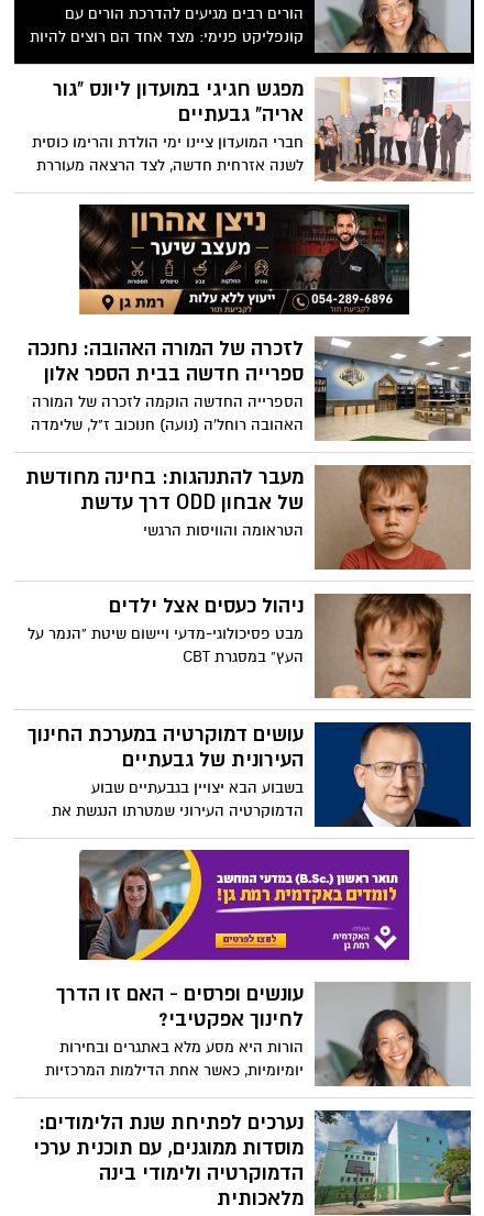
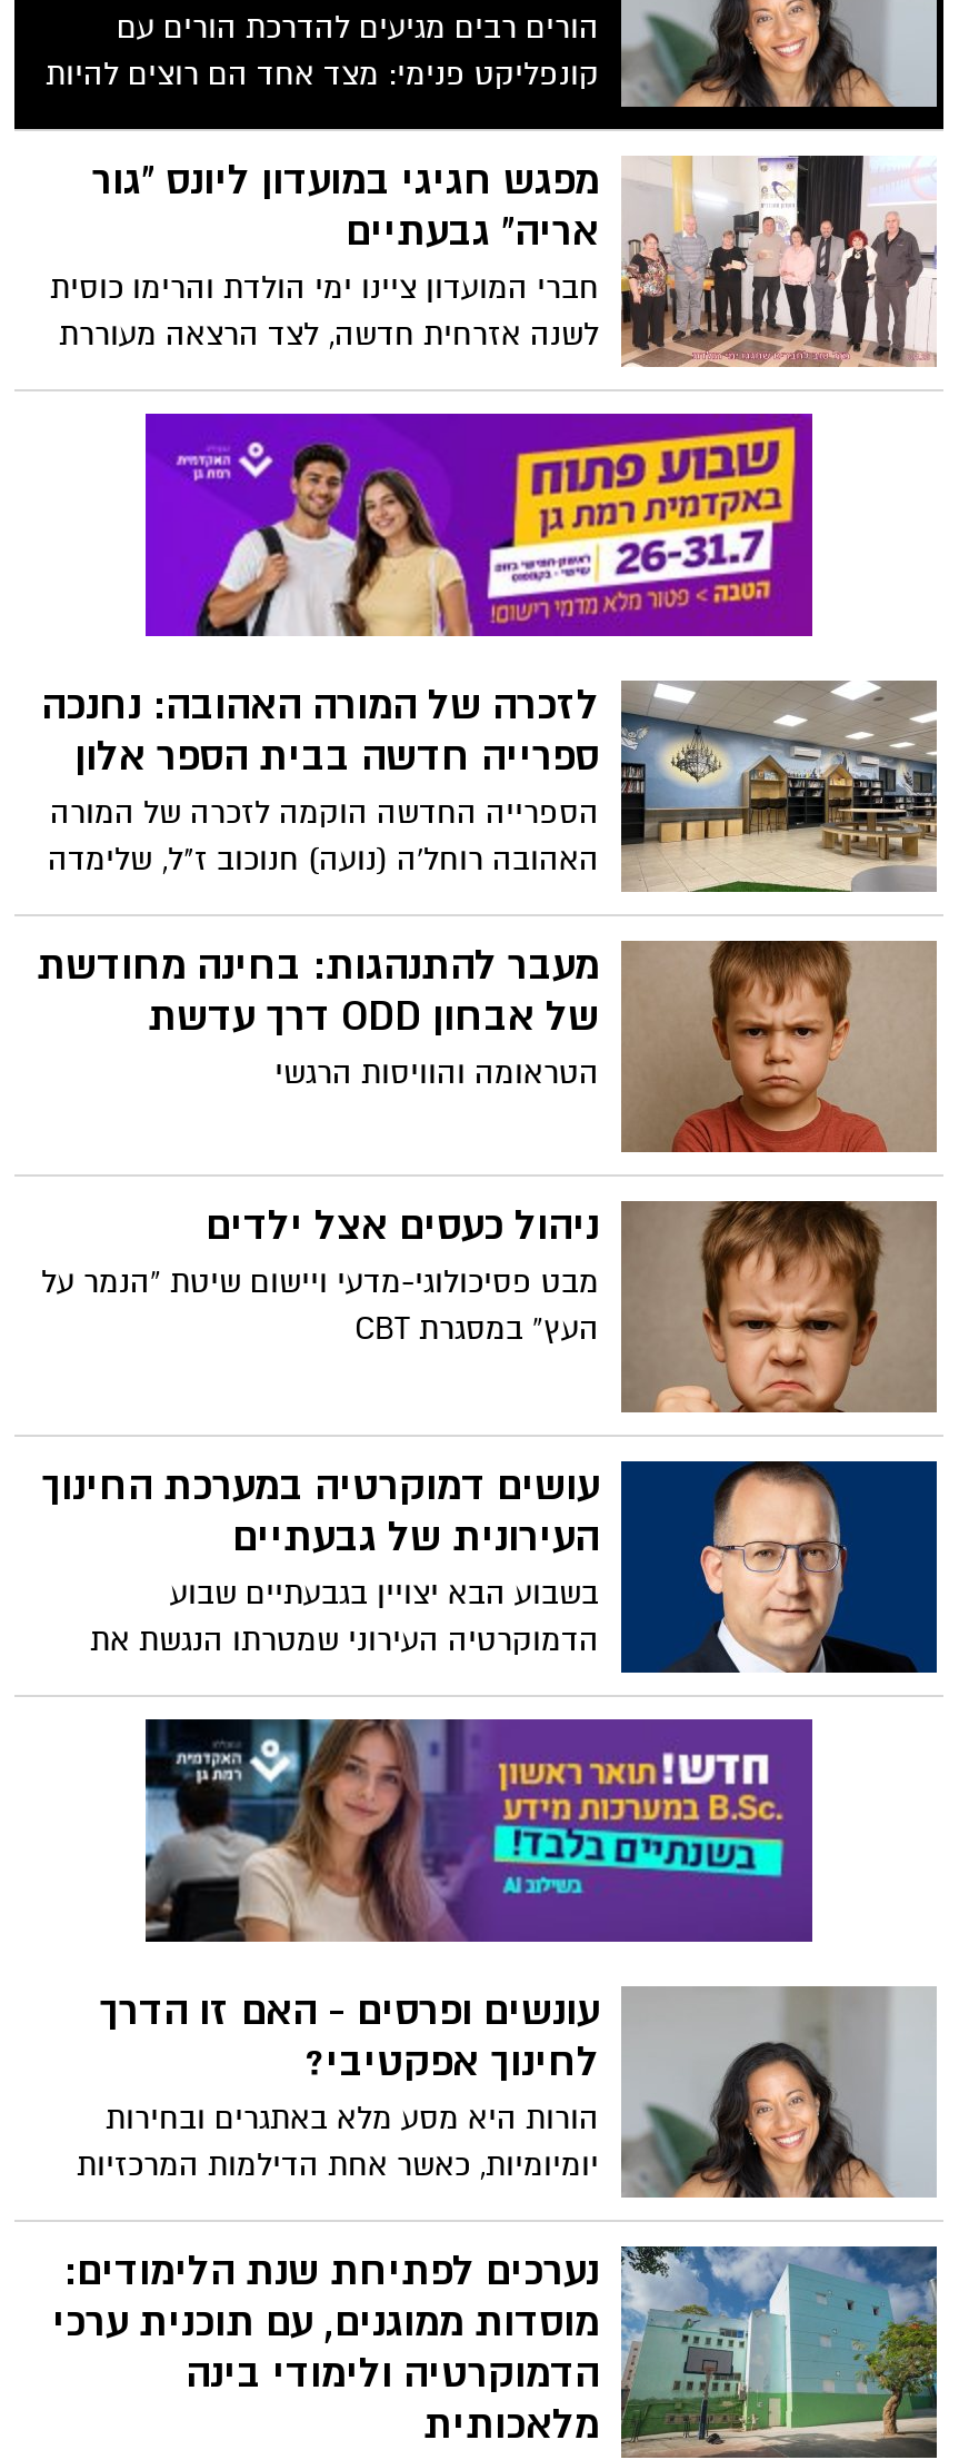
[78,203,410,316] [image] -> [143,411,815,638] [image]
[78,849,398,961] [image] -> [143,1717,788,1944] [image]

